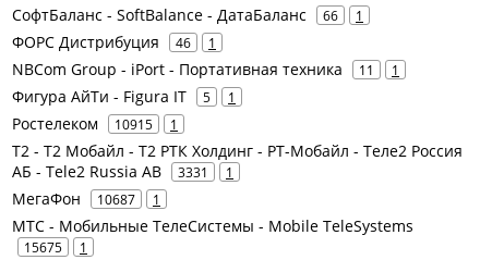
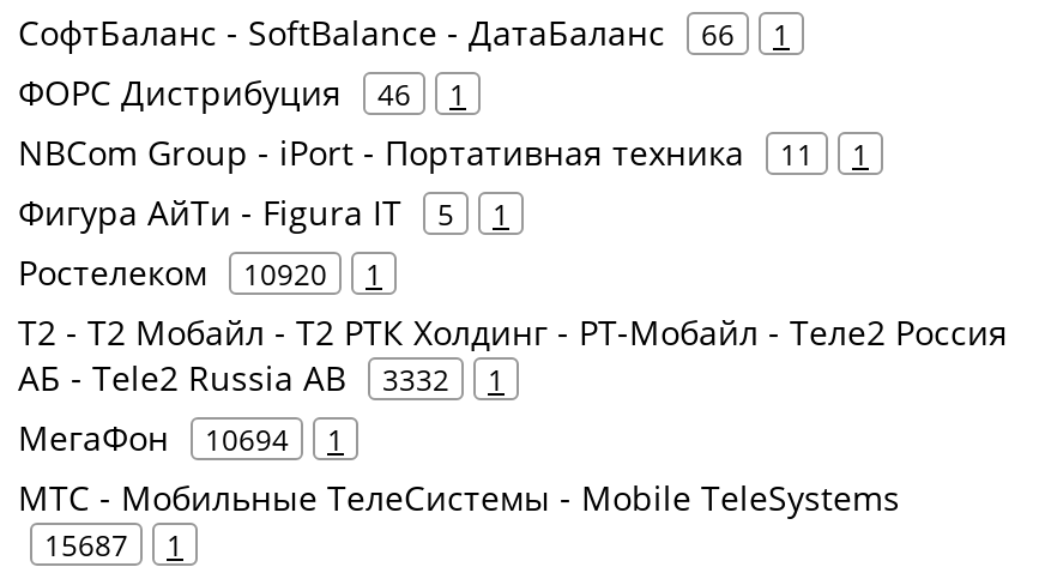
[12,113,178,133] Ростелеком 10915 1 -> [18,248,382,294] Ростелеком 10920 1
[12,161,233,181] АБ - Tele2 Russia AB 3331 1 -> [18,354,505,399] АБ - Tele2 Russia AB 3332 1
[12,188,160,208] МегаФон 10687 1 -> [18,414,344,459] МегаФон 10694 1
[24,238,87,255] 15675 1 -> [44,524,183,562] 15687 1

